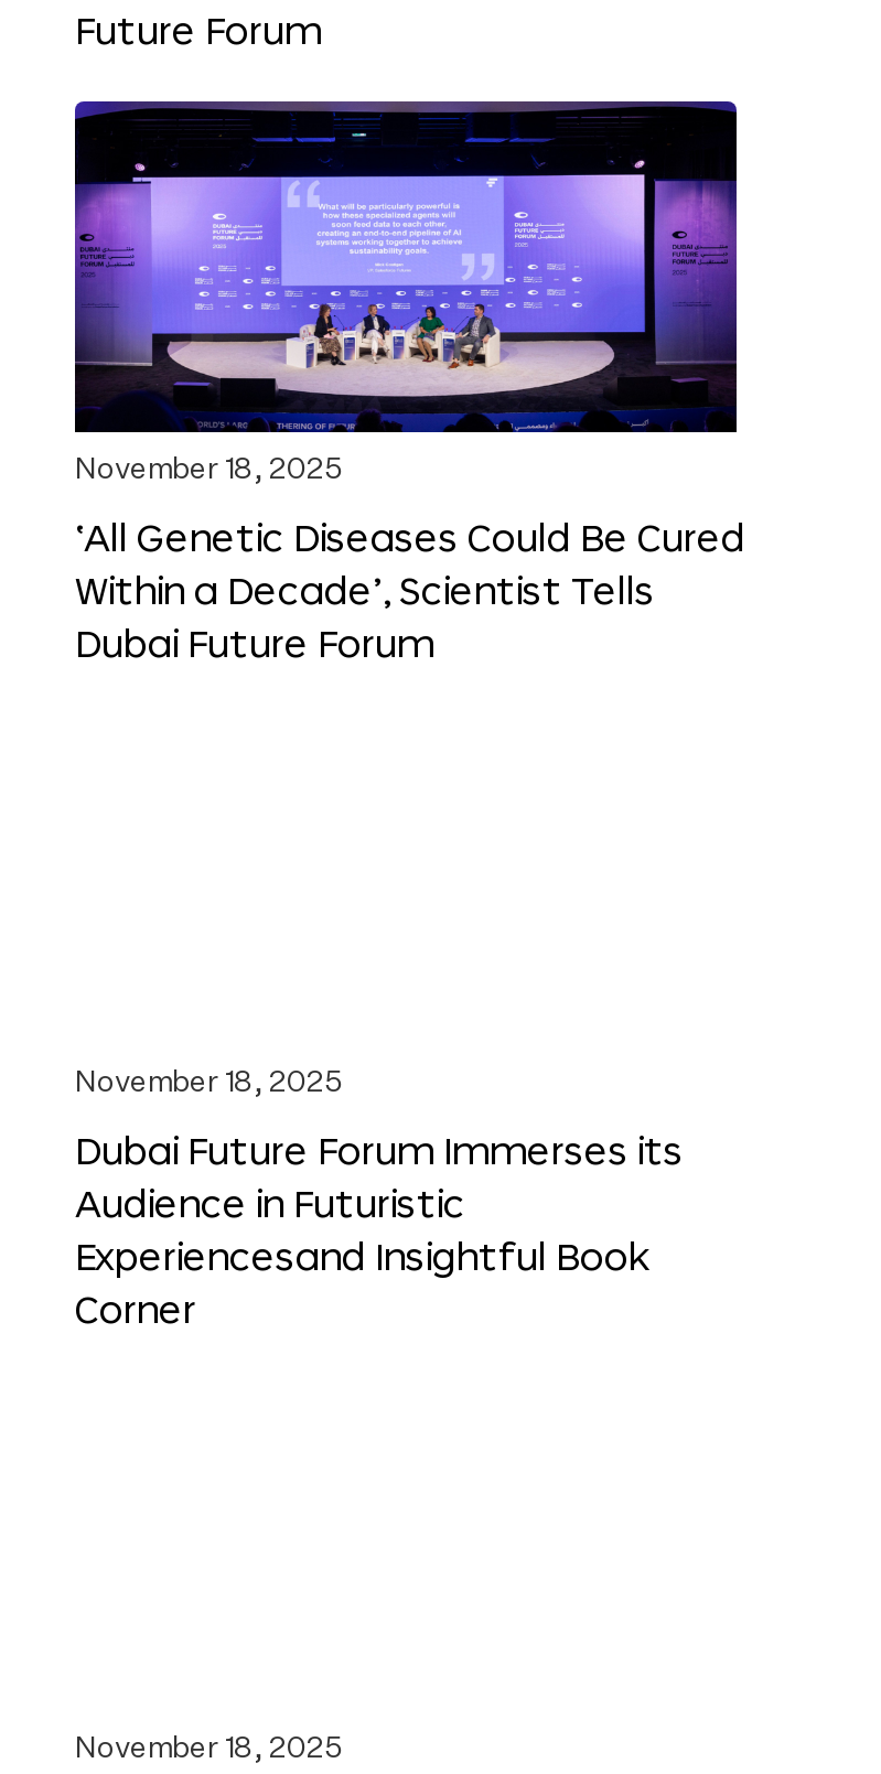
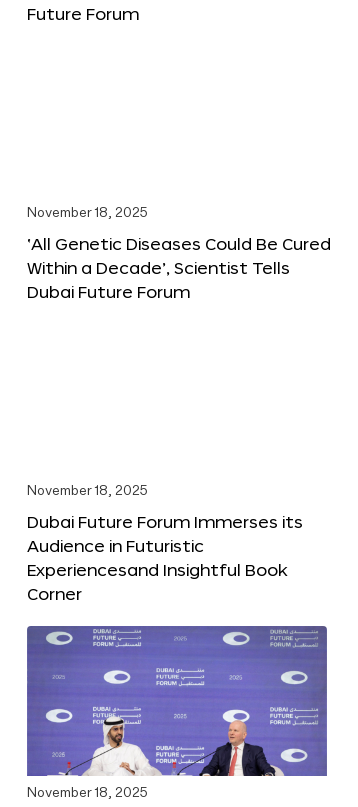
[73,99,739,434] [image] -> none
none -> [26,625,328,777] [image]

